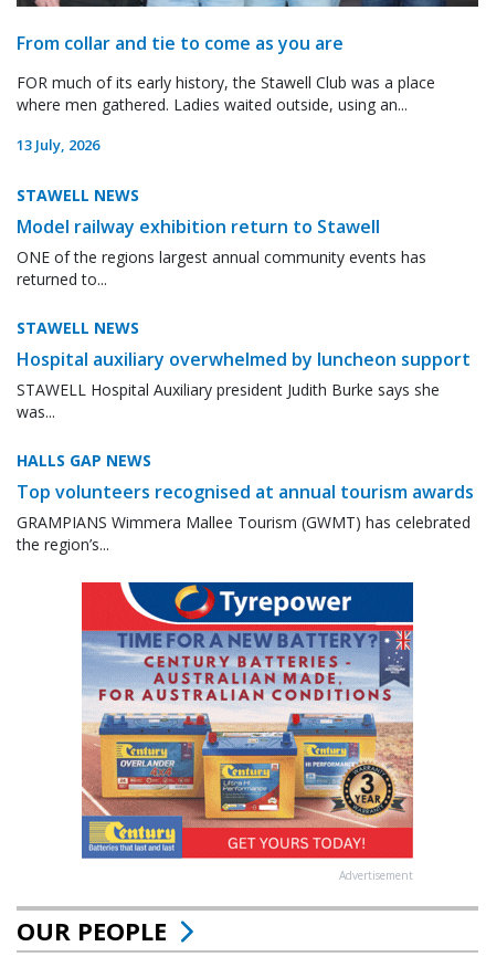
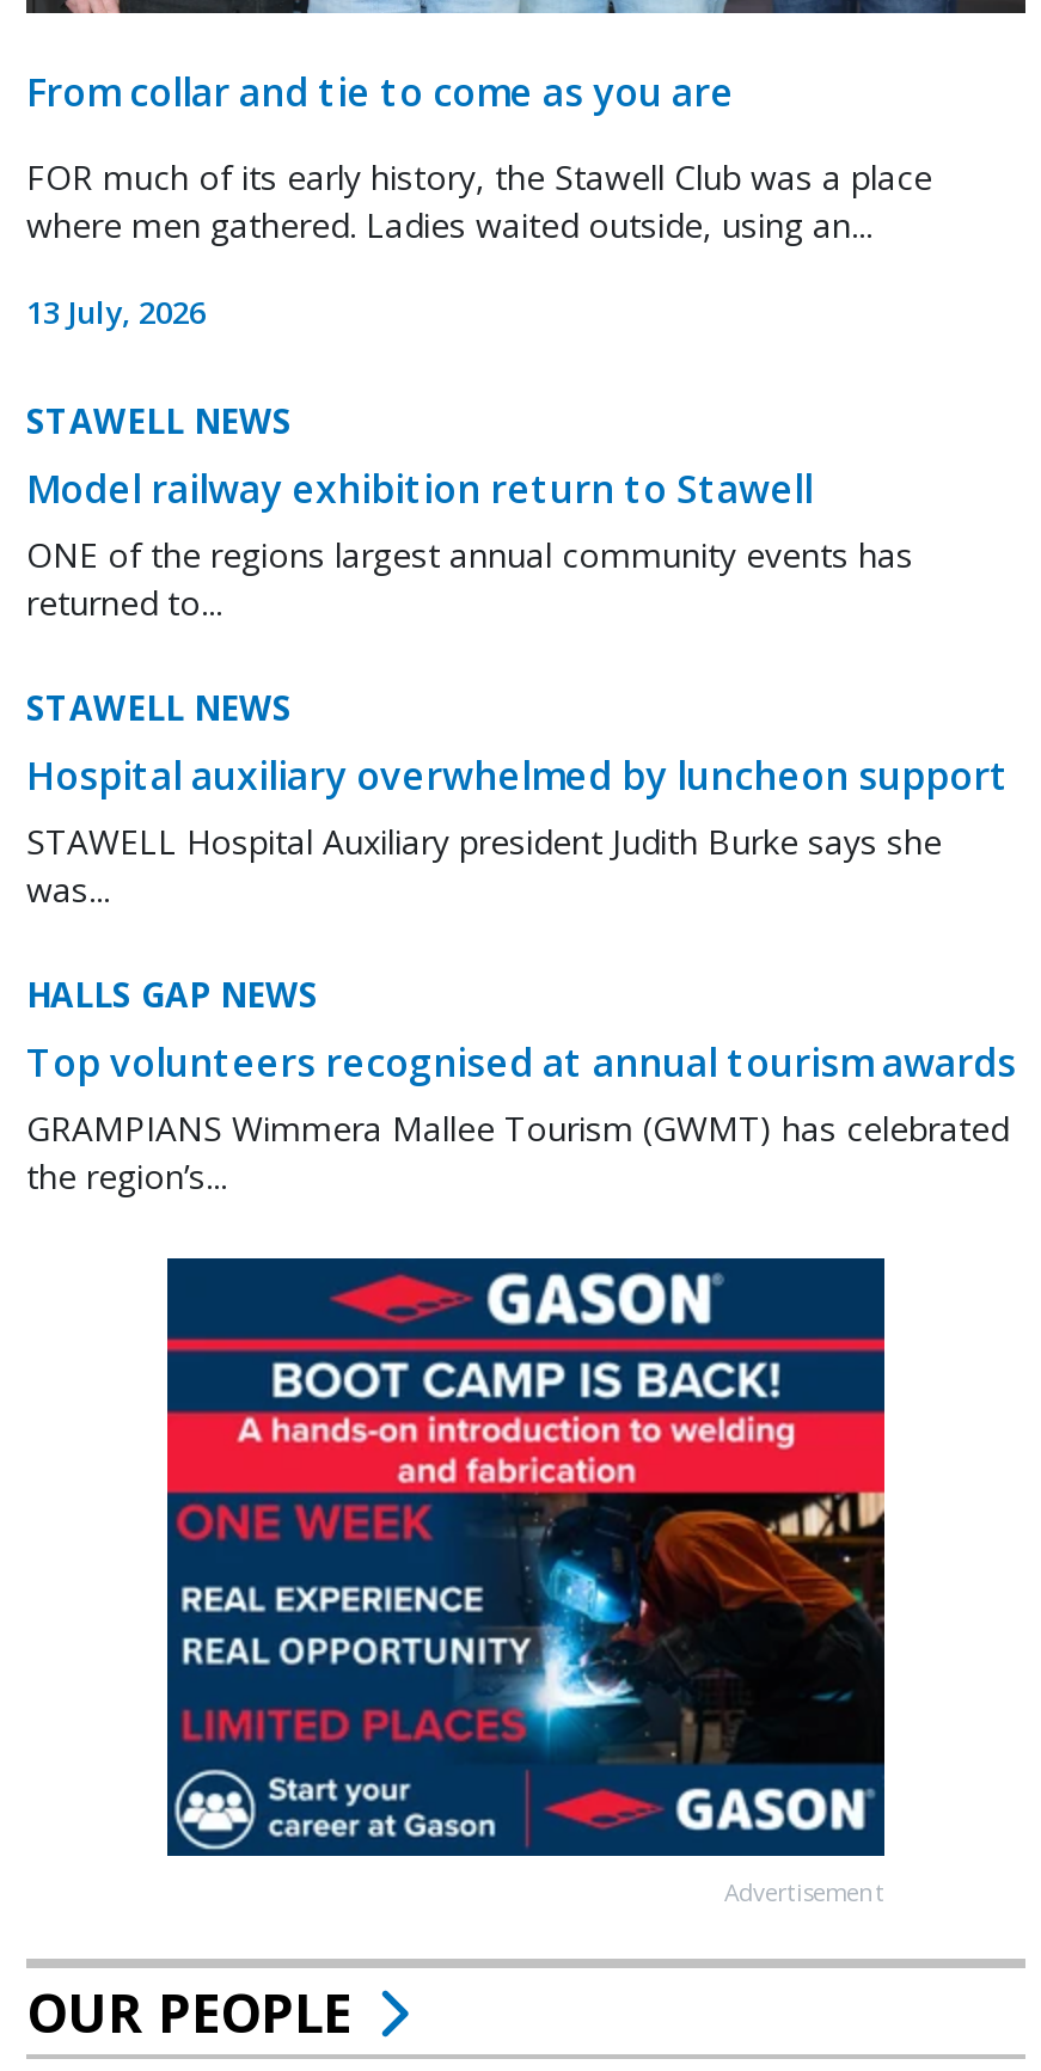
[81,581,414,860] [image] -> [165,1255,887,1859] [image]

